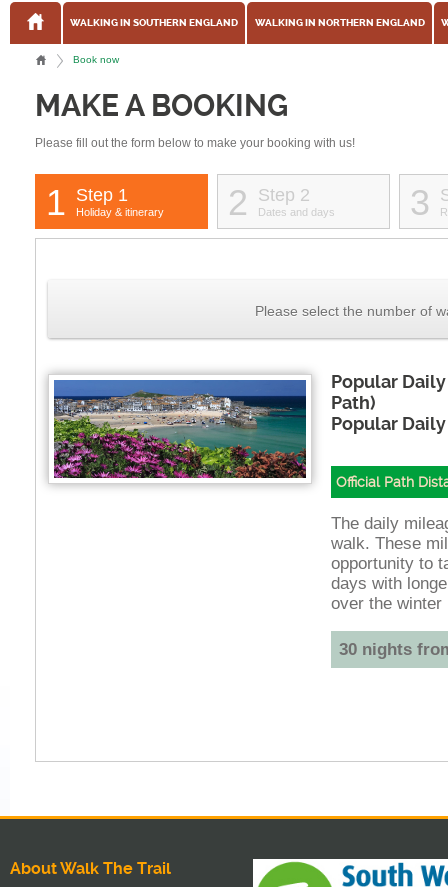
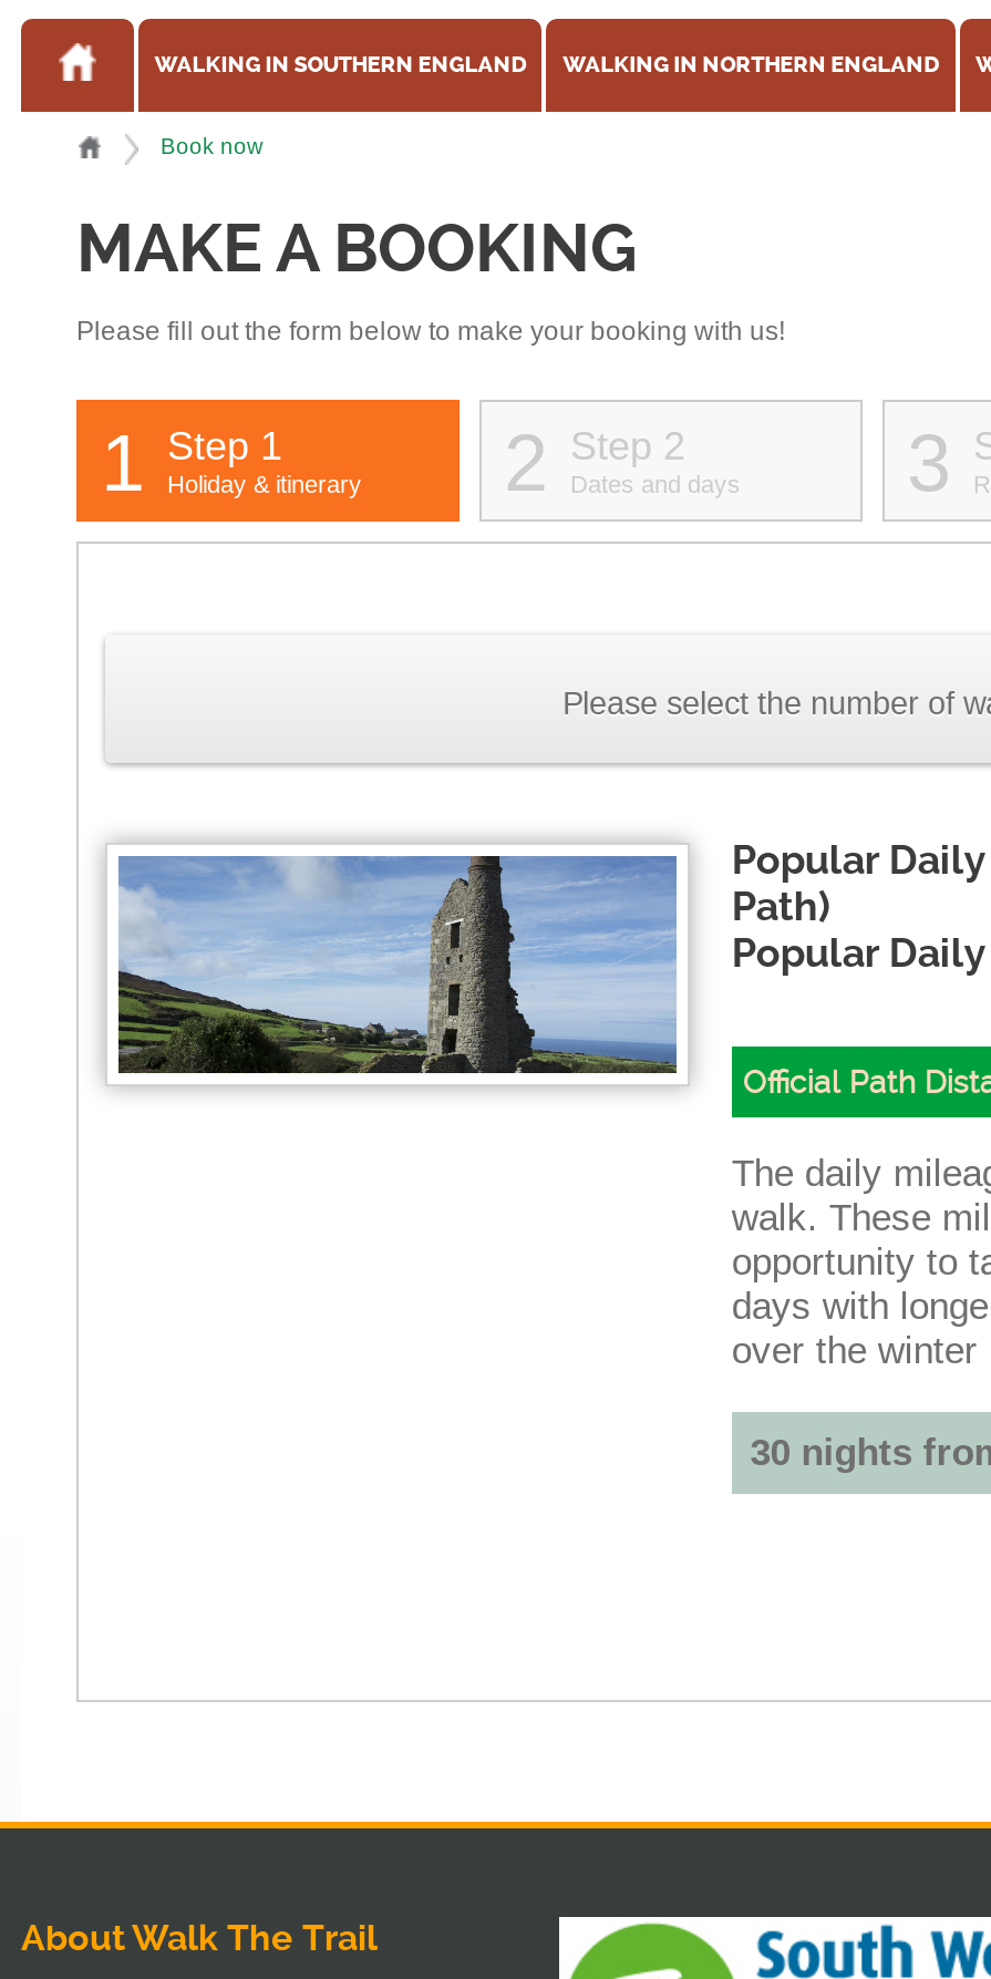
[53,379,307,479] [image] -> [116,854,679,1075] [image]

